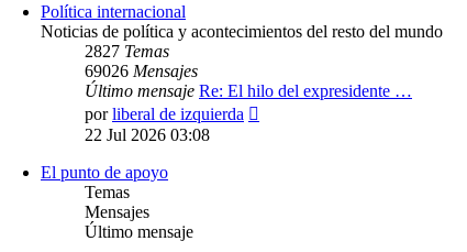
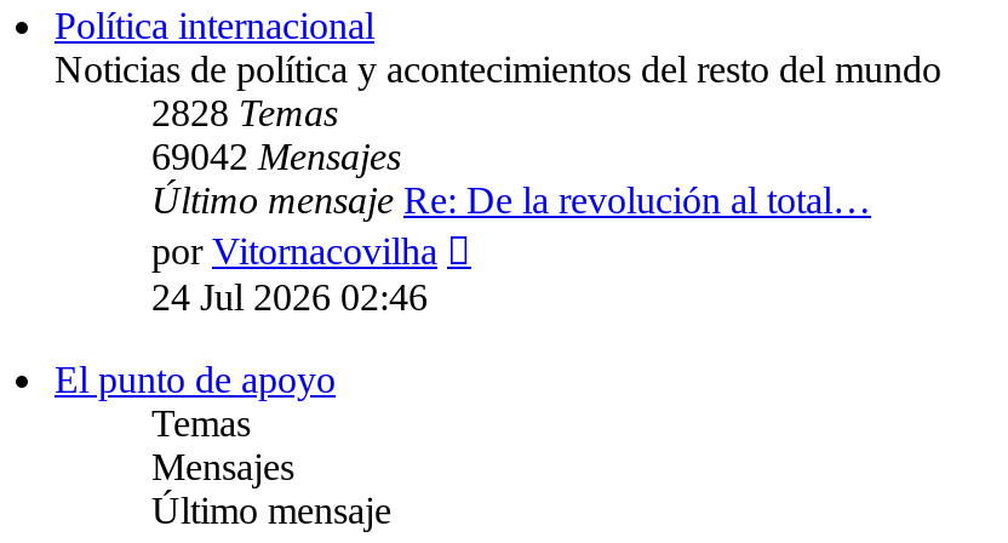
[85,42,412,124] 2827 Temas | 69026 Mensajes | Último mensaje Re: El hilo del expresidente … | por liberal de izquierda -> [151,93,871,273] 2828 Temas | 69042 Mensajes | Último mensaje Re: De la revolución al total… | por Vitornacovilha
[85,126,210,145] 22 Jul 2026 03:08 -> [151,278,428,319] 24 Jul 2026 02:46

